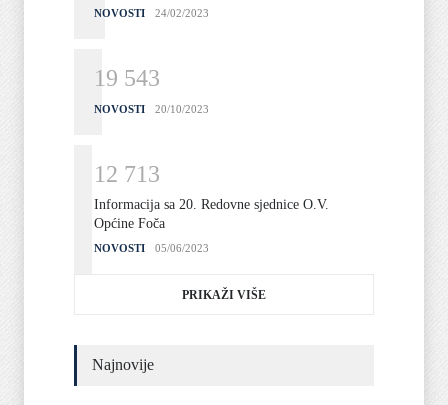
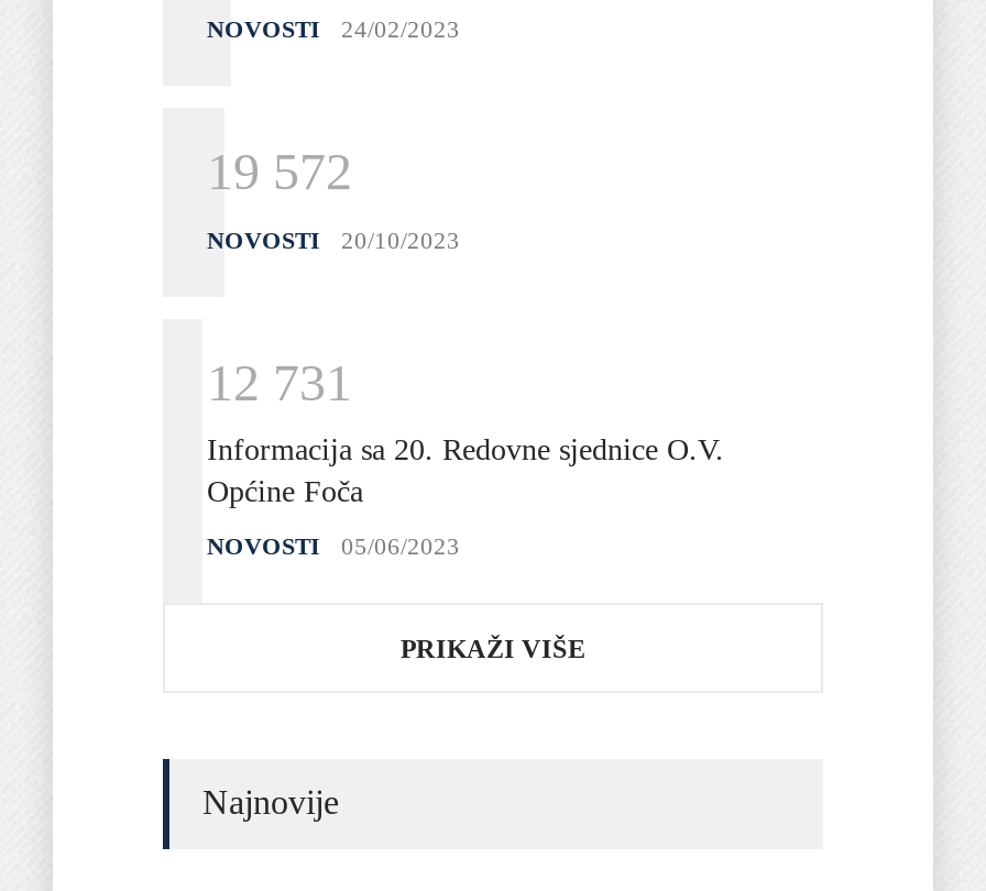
[94,65,160,91] 1 9 543 -> [207,144,352,201] 1 9 572
[94,161,160,187] 1 2 713 -> [207,354,352,412] 1 2 731

